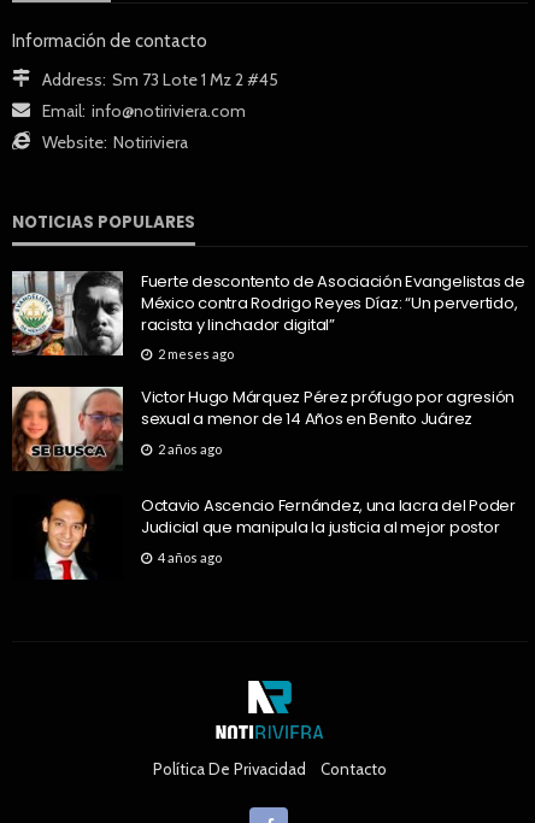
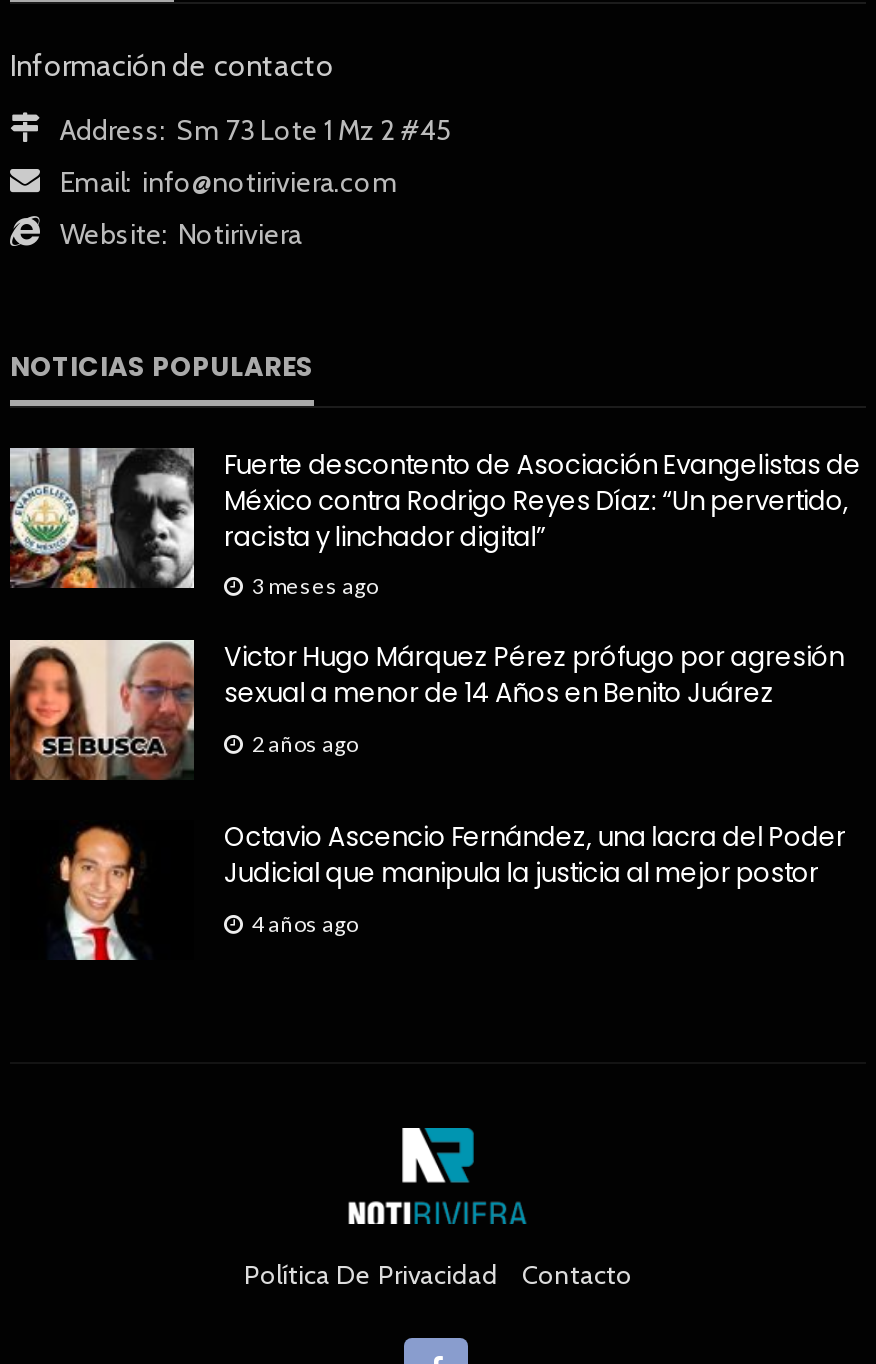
[158,346,234,362] 2 meses ago -> [252,573,378,599] 3 meses ago

